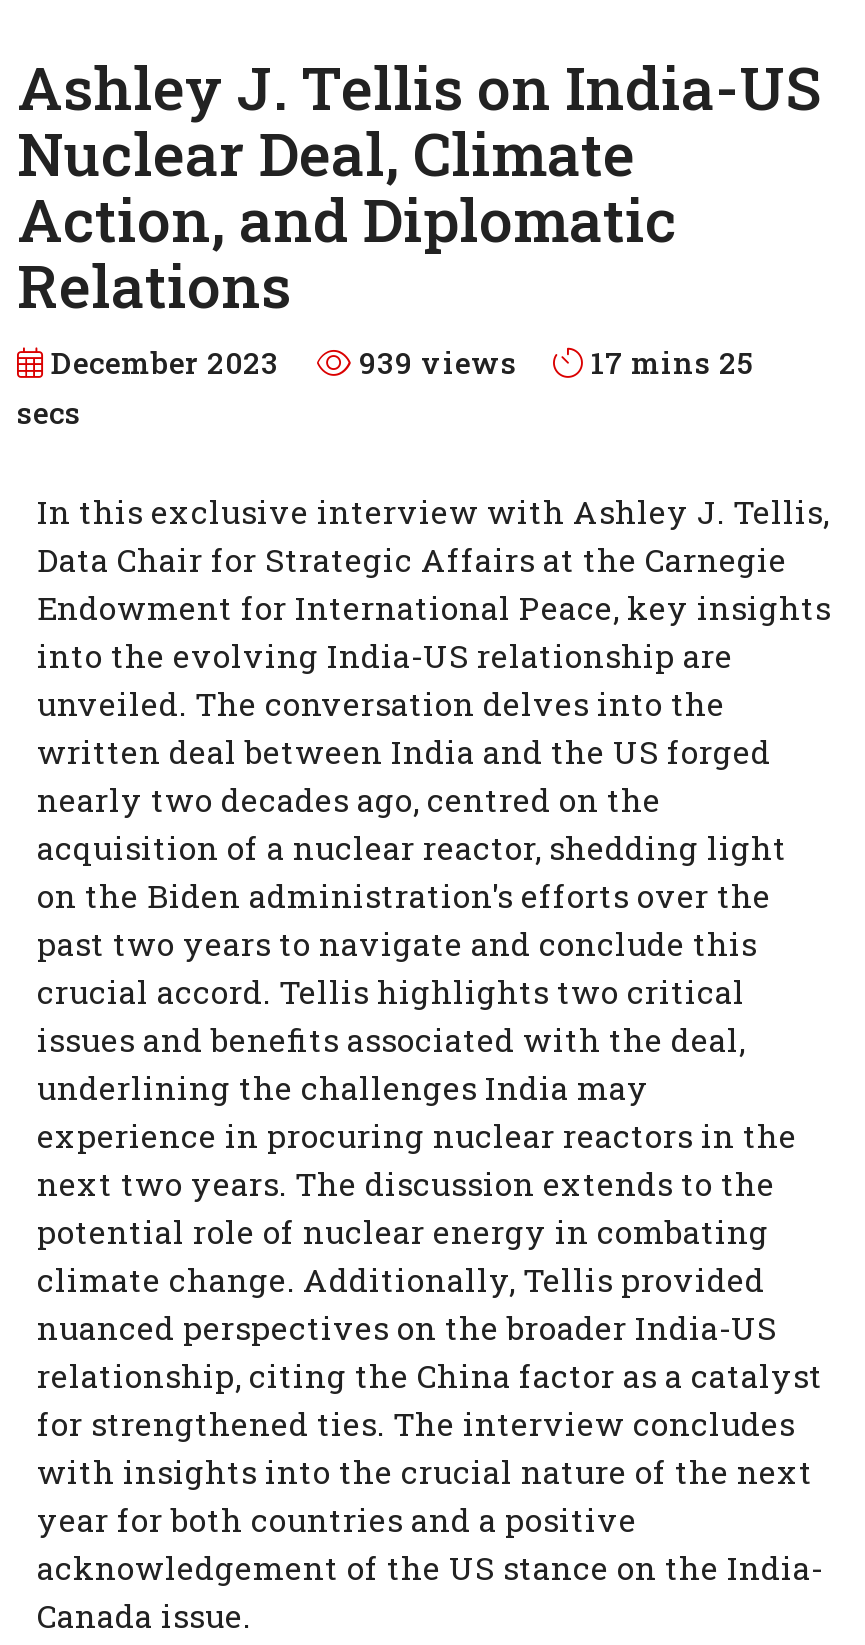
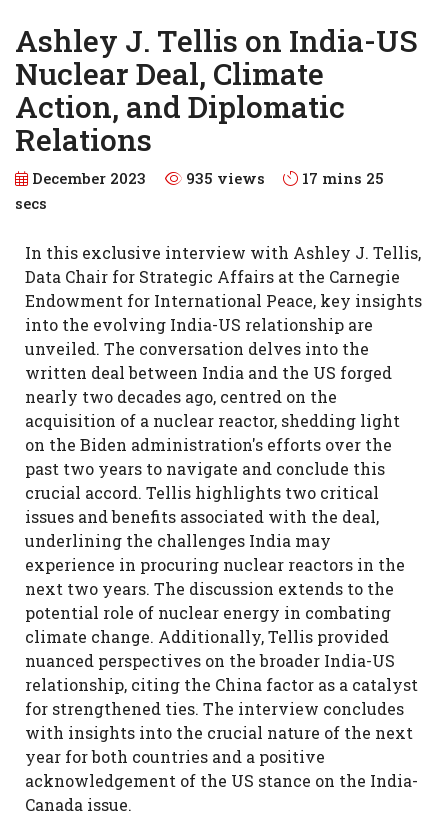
[43,341,755,381] December 2023 939 views 17 mins 25 -> [28,168,384,188] December 2023 935 views 17 mins 25

